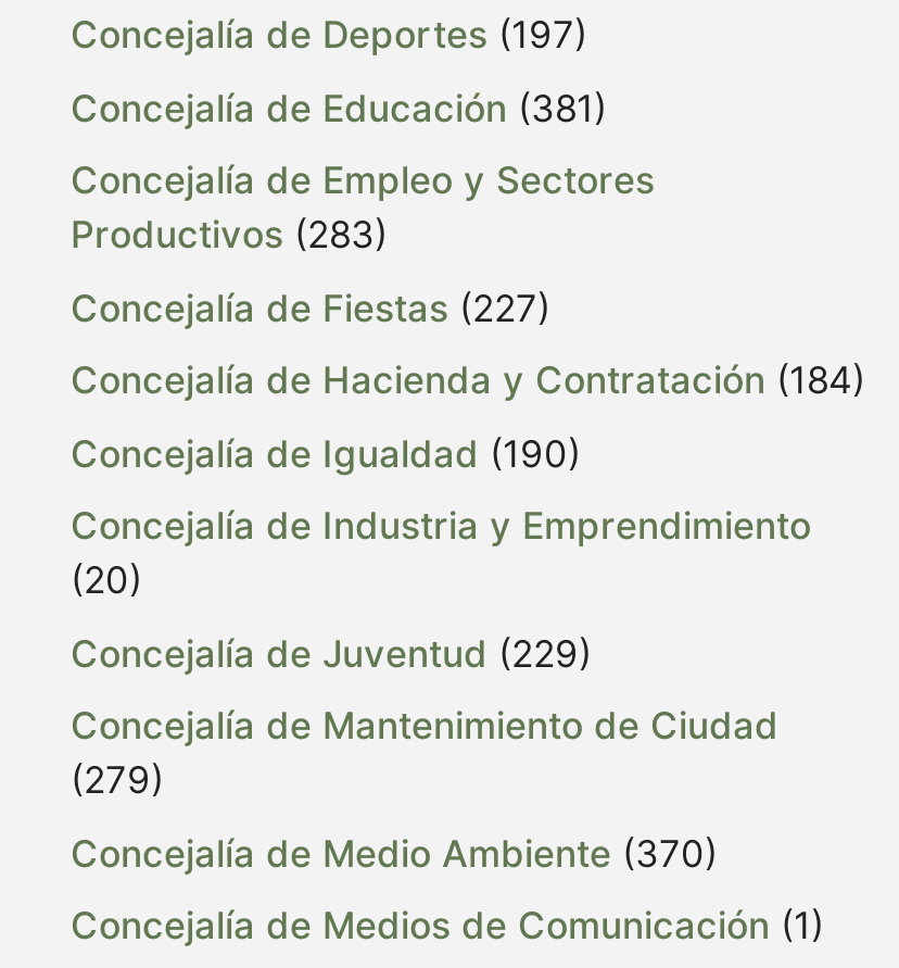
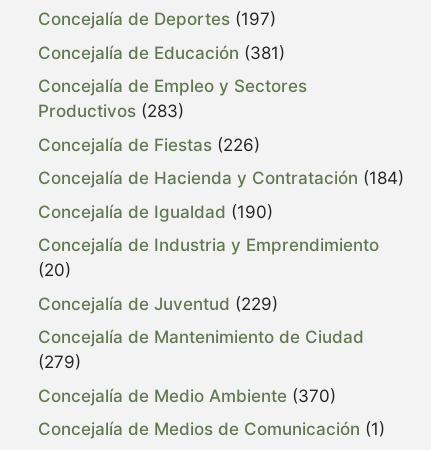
[71,286,550,330] Concejalía de Fiestas (227) -> [38,135,260,155] Concejalía de Fiestas (226)

